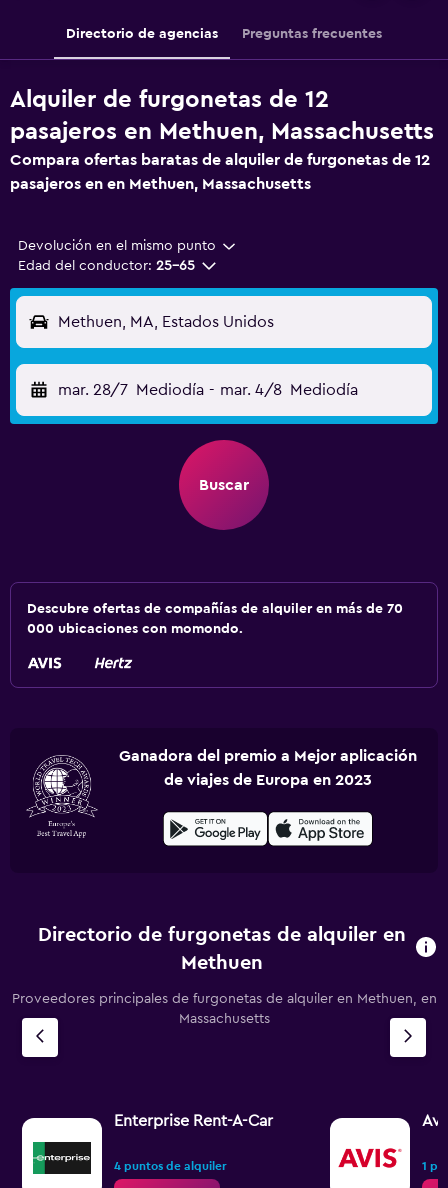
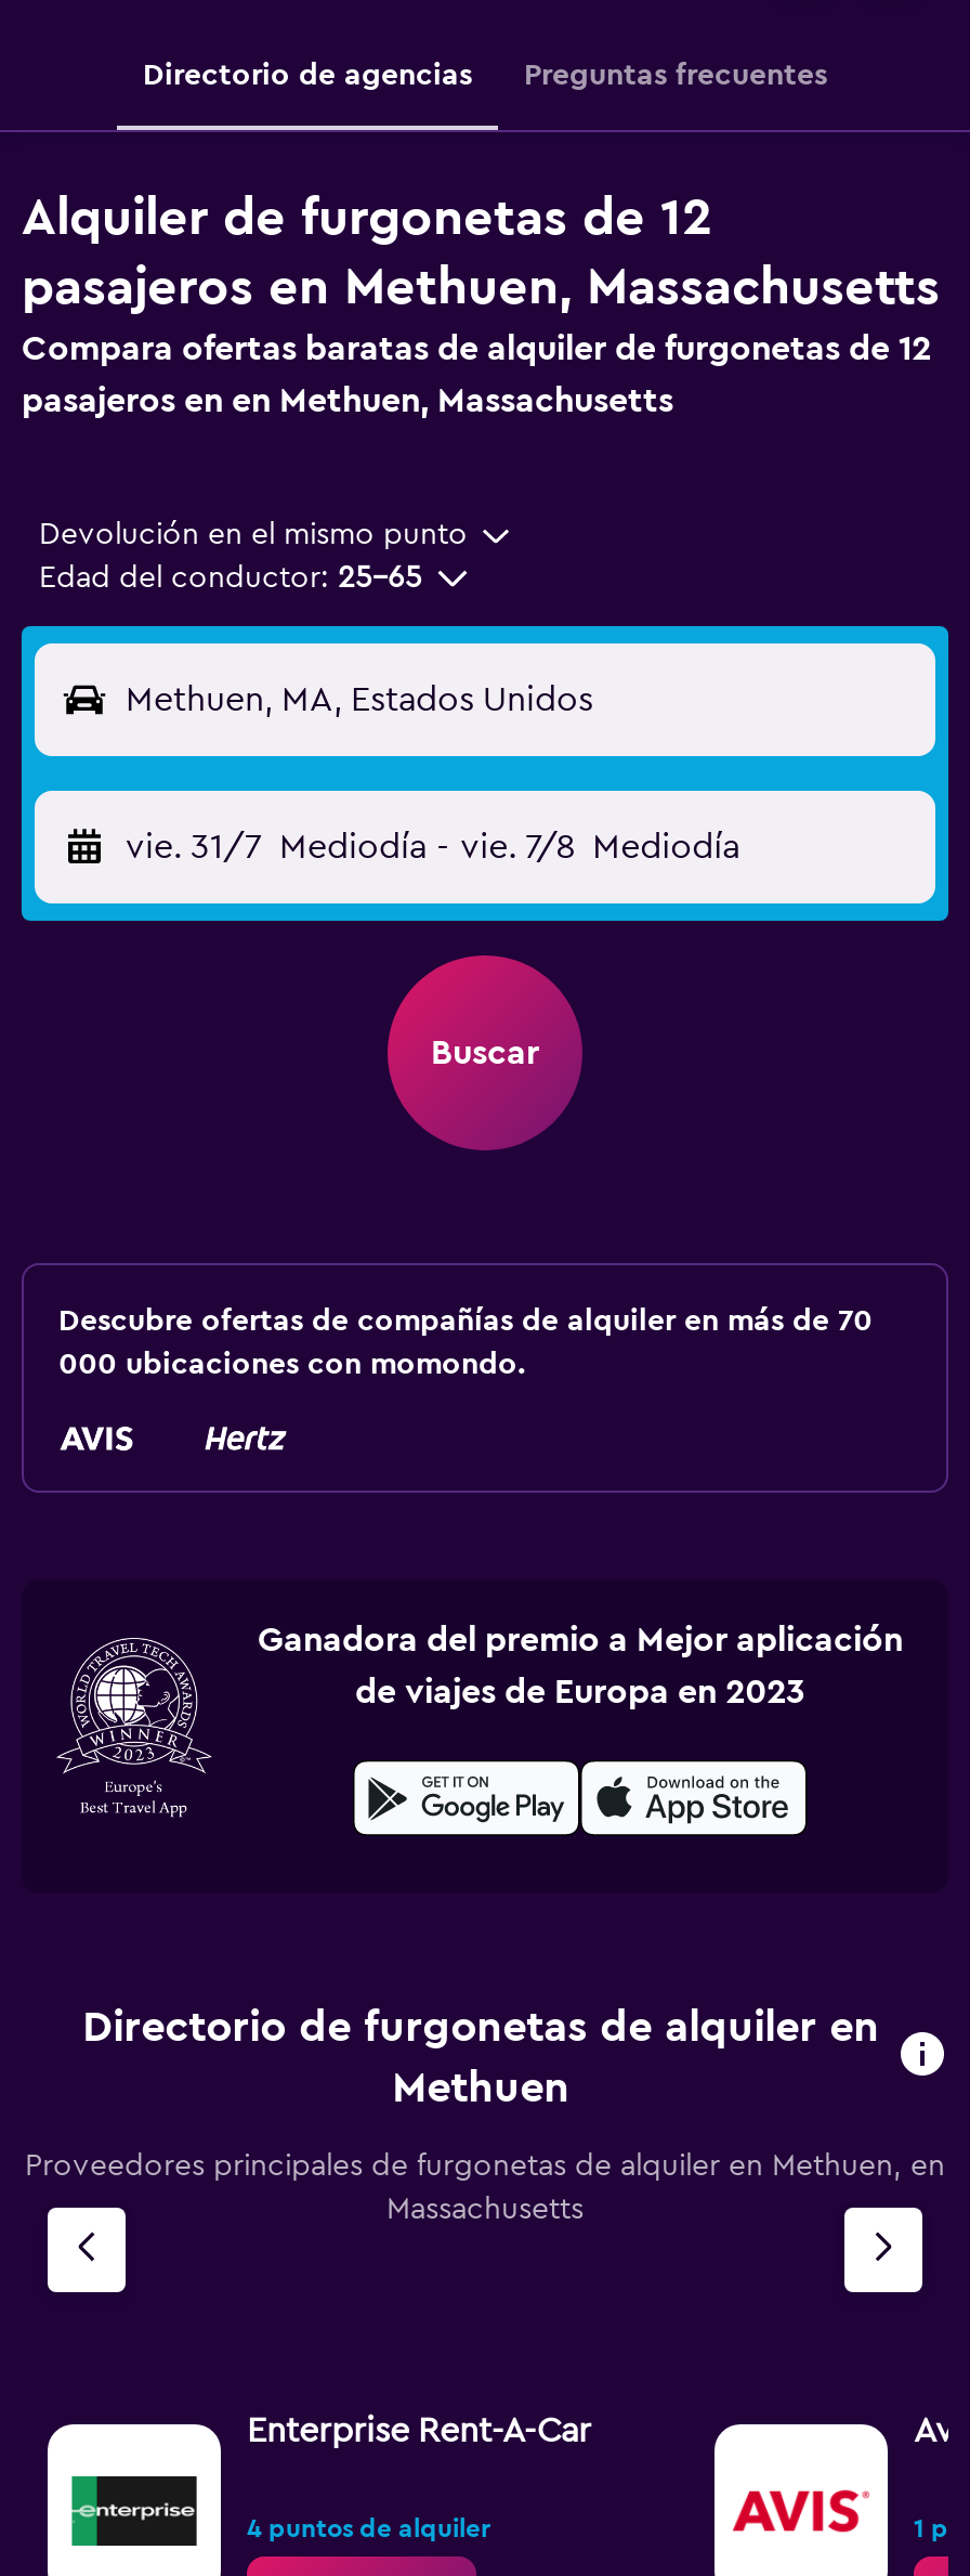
[58,382,358,398] mar. 28/7 Mediodía - mar. 4/8 Mediodía -> [126,830,740,864] vie. 31/7 Mediodía - vie. 7/8 Mediodía

